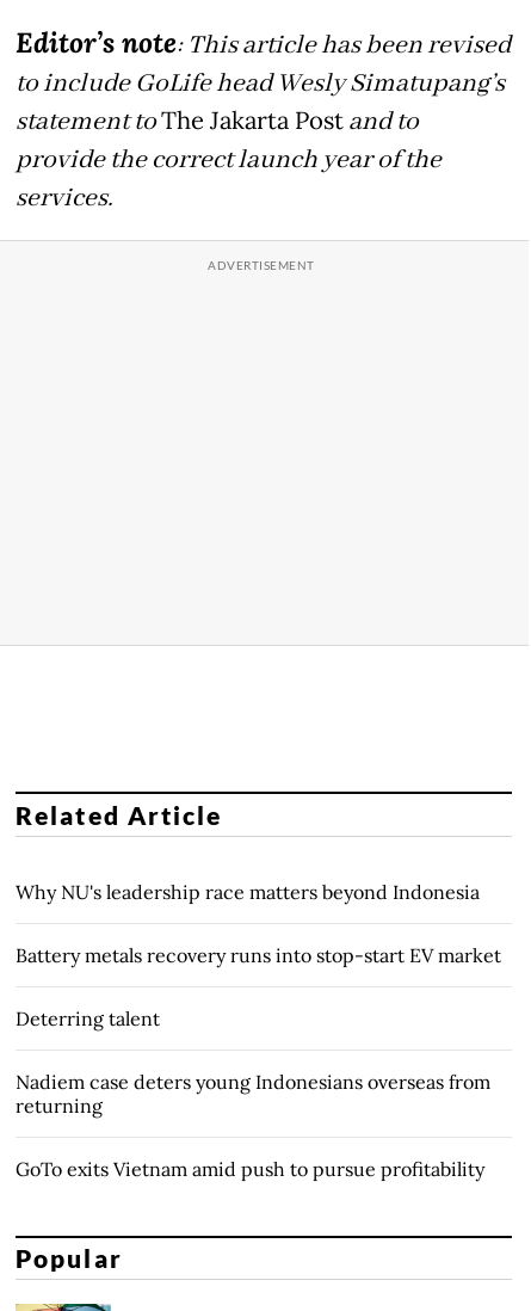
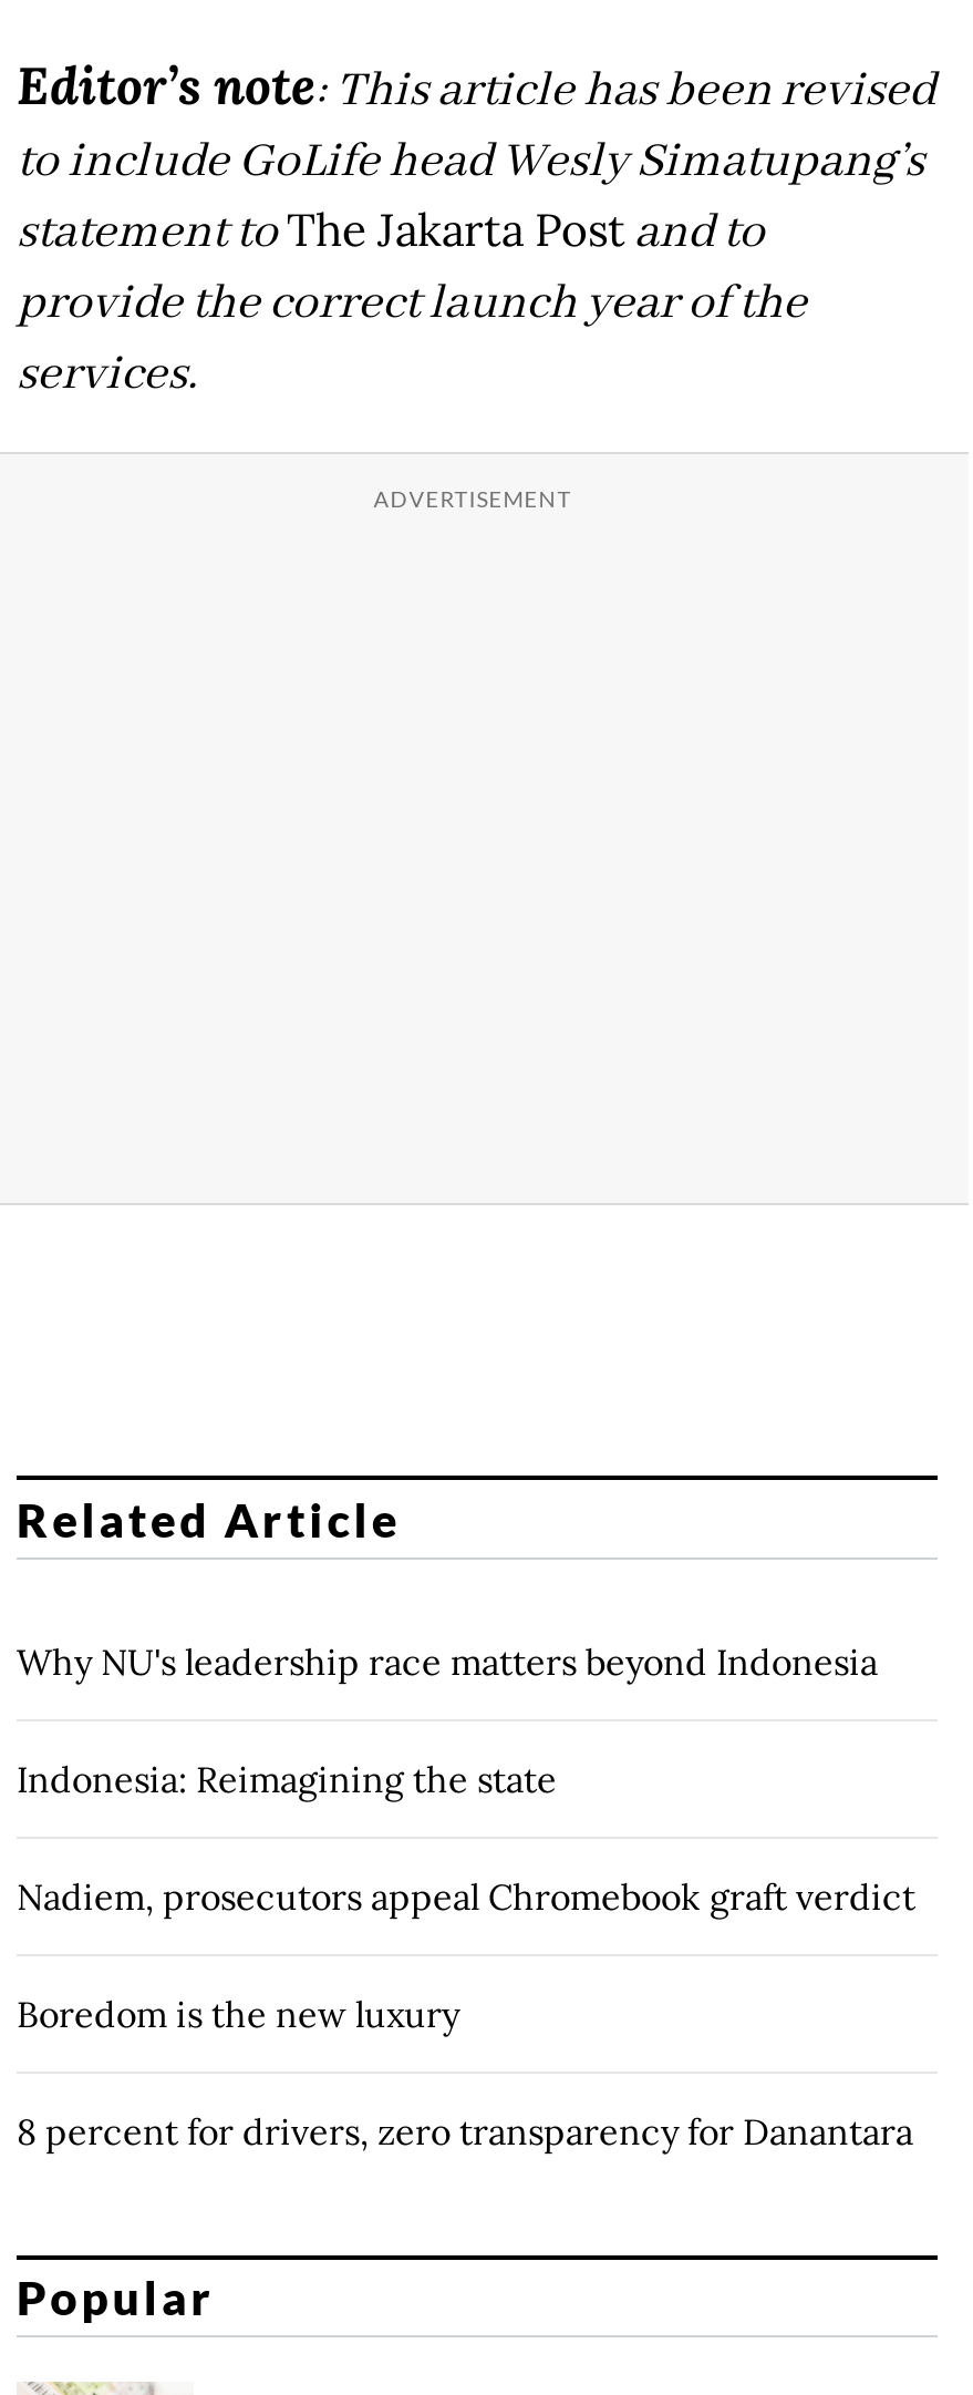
[16,943,501,967] Battery metals recovery runs into stop-start EV market -> [17,1756,566,1800] Indonesia: Reimagining the state
[16,1006,160,1030] Deterring talent -> [17,1873,924,1918] Nadiem, prosecutors appeal Chromebook graft verdict
[16,1069,490,1117] Nadiem case deters young Indonesians overseas from | returning -> [17,1991,459,2035] Boredom is the new luxury
[16,1156,484,1180] GoTo exits Vietnam amid push to pursue profitability -> [17,2108,913,2153] 8 percent for drivers, zero transparency for Danantara

